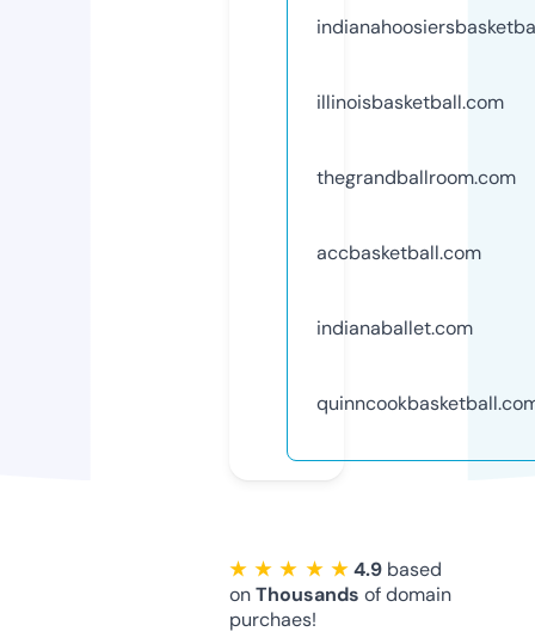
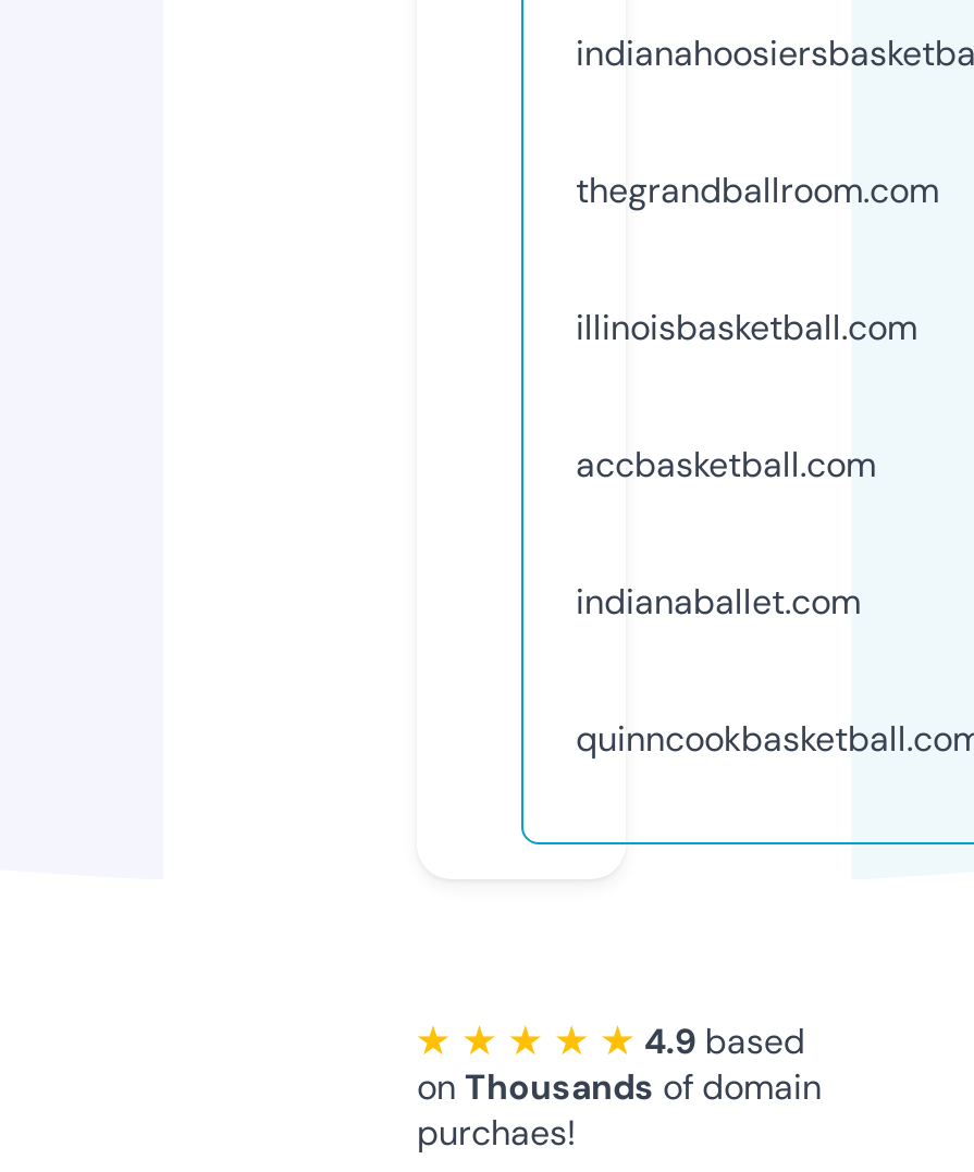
moved [316,89,504,114] -> [576,304,917,350]: illinoisbasketball.com
moved [316,165,516,190] -> [576,167,939,213]: thegrandballroom.com

